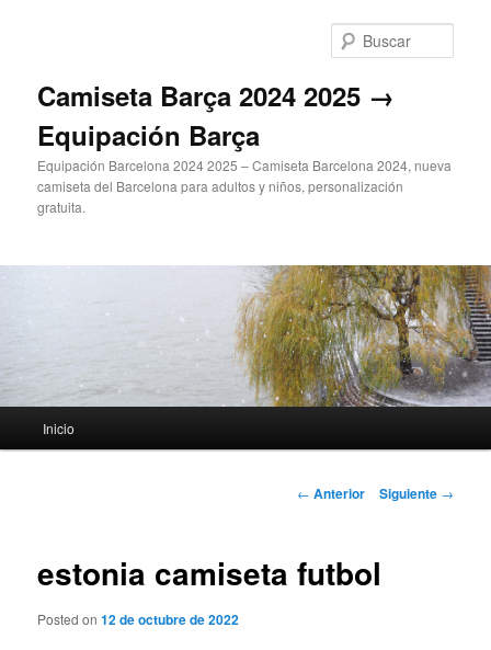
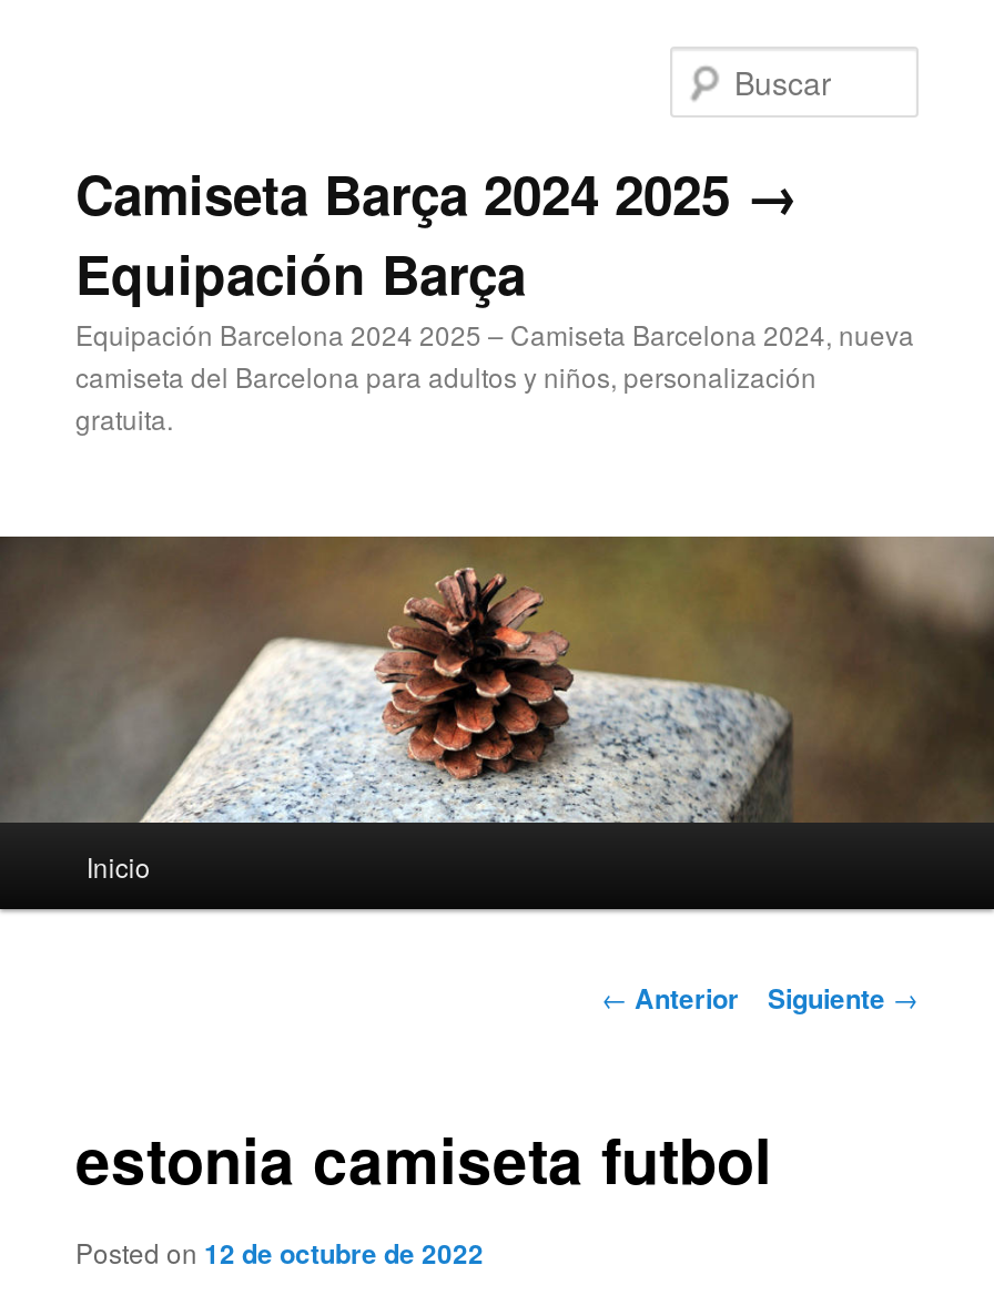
[3,265,488,408] [image] -> [7,534,987,825] [image]

